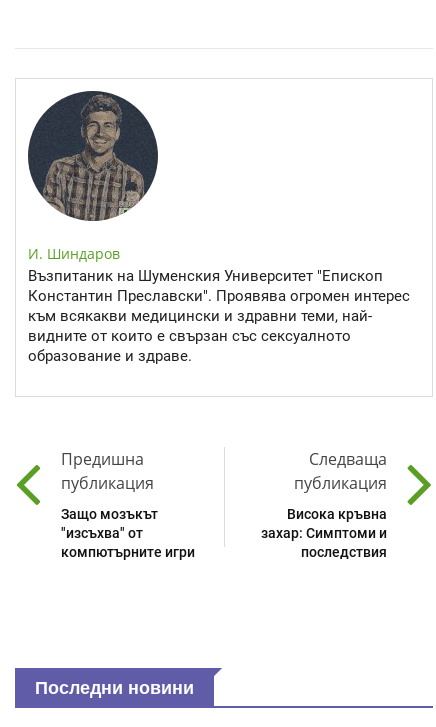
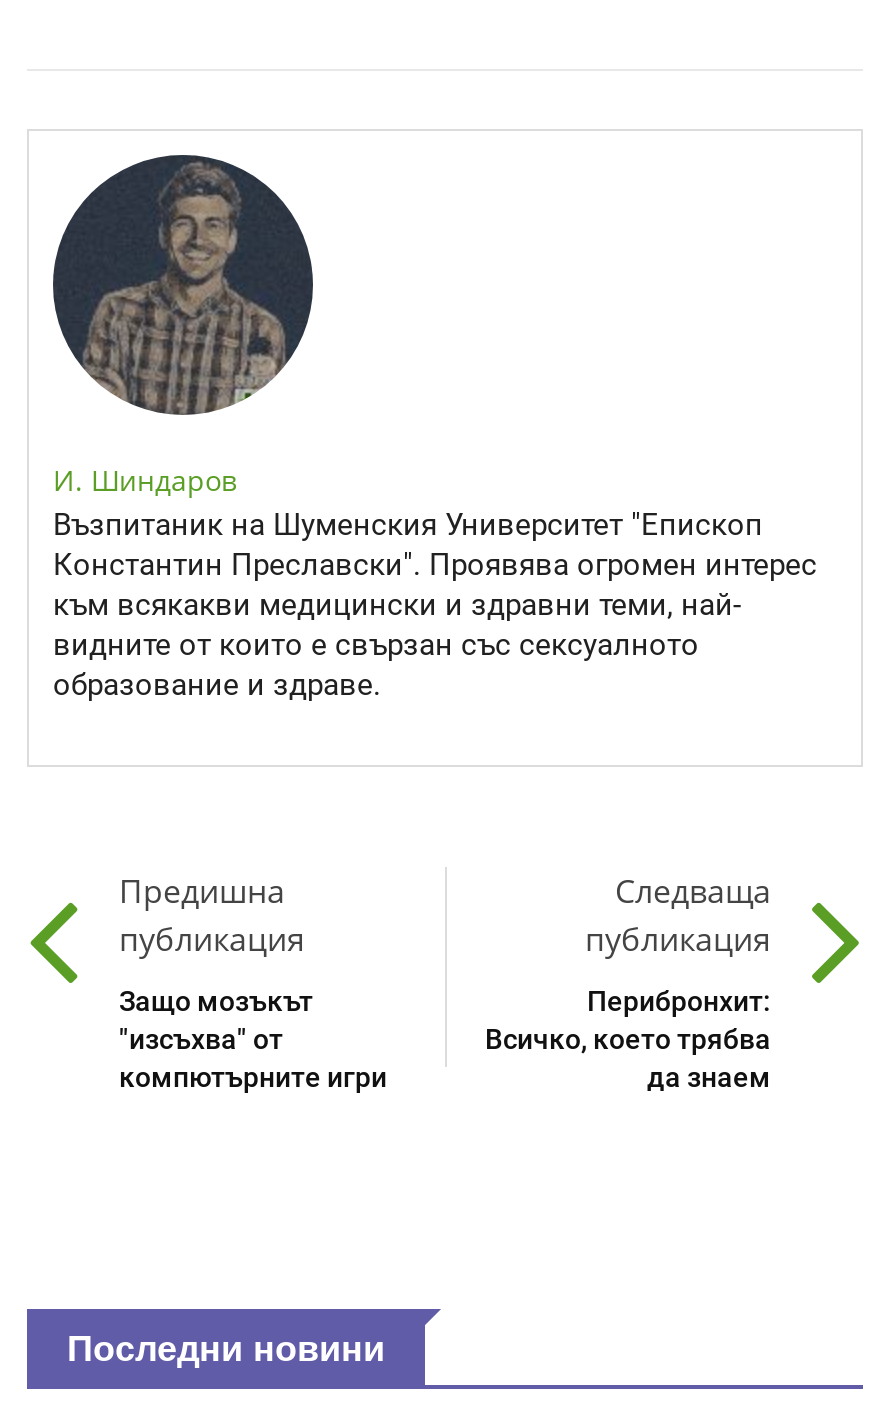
[261,506,387,560] Висока кръвна | захар: Симптоми и | последствия -> [485,985,771,1093] Перибронхит: | Всичко, което трябва | да знаем

